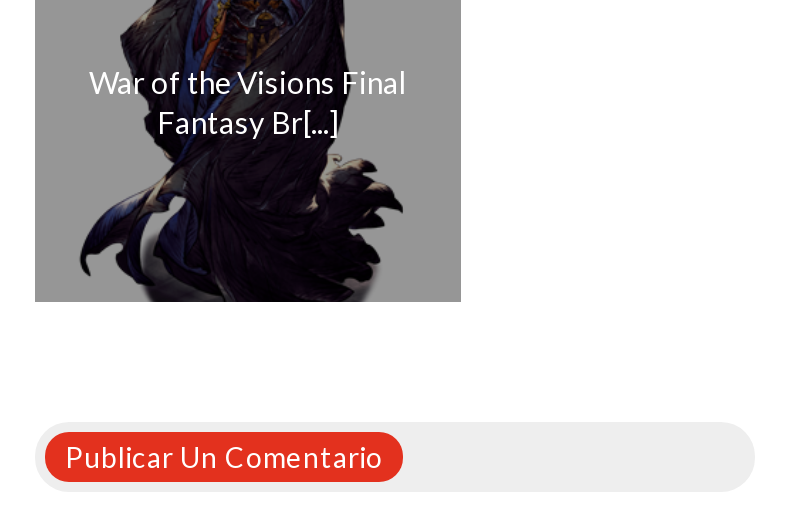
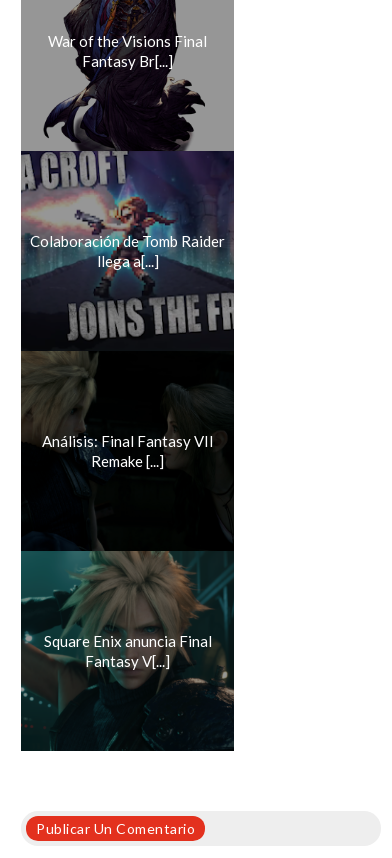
none -> [21,150,234,270] [image] | Colaboración de Tomb Raider | llega a[...]
none -> [21,258,234,751] [image] | Análisis: Final Fantasy VII | Remake [...]
none -> [43,632,211,670] Square Enix anuncia Final | Fantasy V[...]

